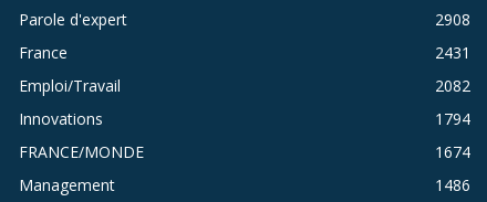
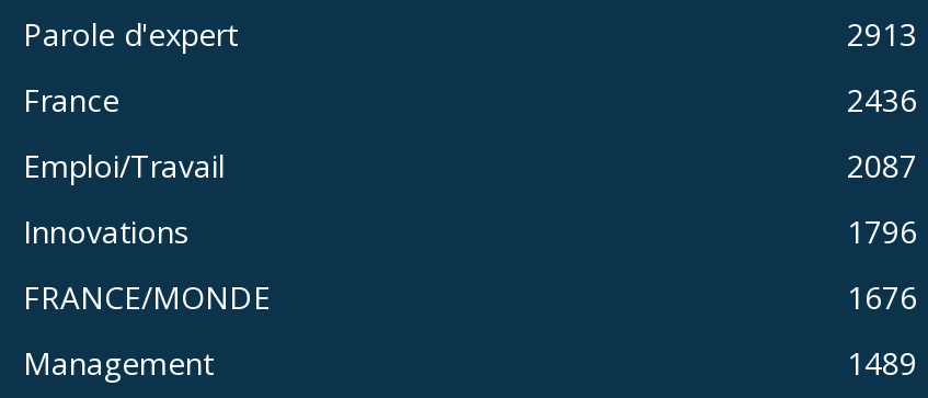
[435,9,470,30] 2908 -> [847,14,917,56] 2913
[435,42,470,63] 2431 -> [847,80,917,121] 2436
[435,75,470,96] 2082 -> [847,146,917,187] 2087
[435,108,470,129] 1794 -> [847,211,917,253] 1796
[435,141,470,162] 1674 -> [847,277,917,319] 1676
[435,174,470,195] 1486 -> [847,343,917,385] 1489

